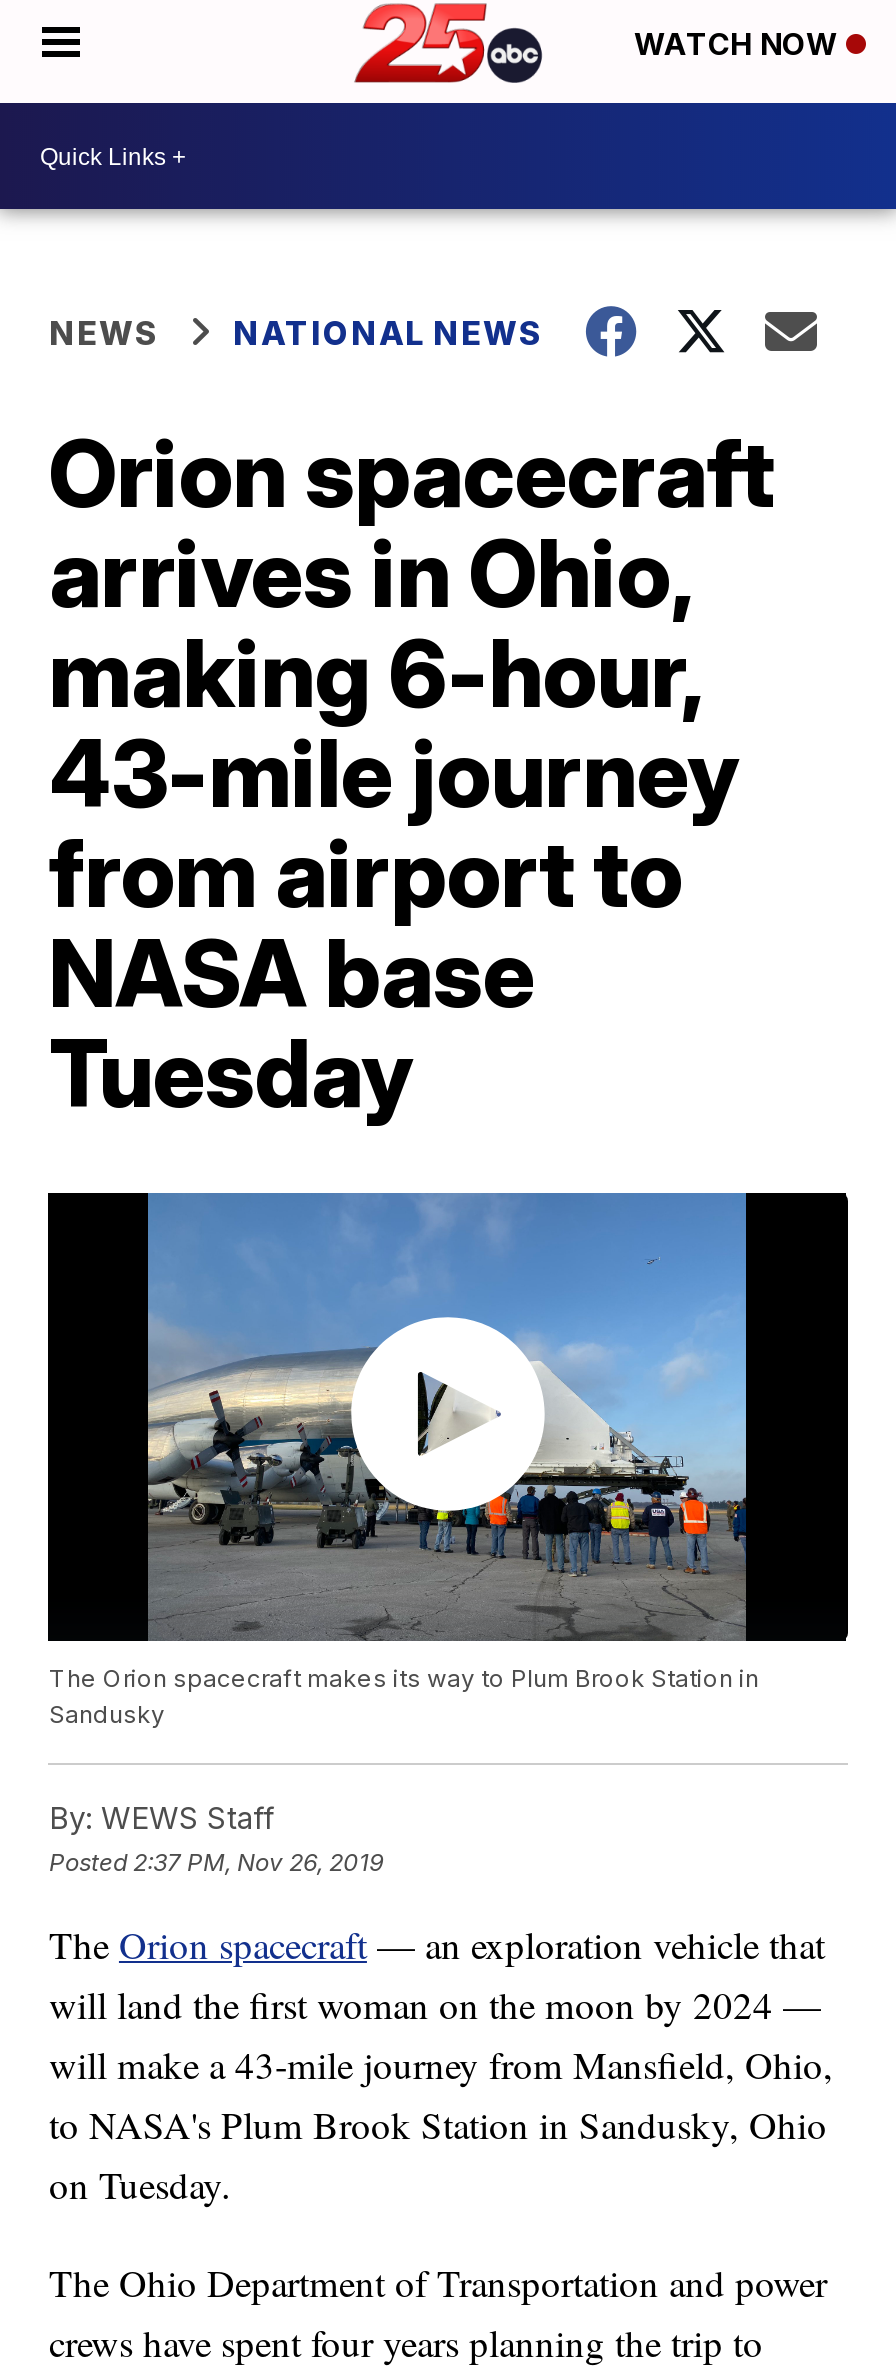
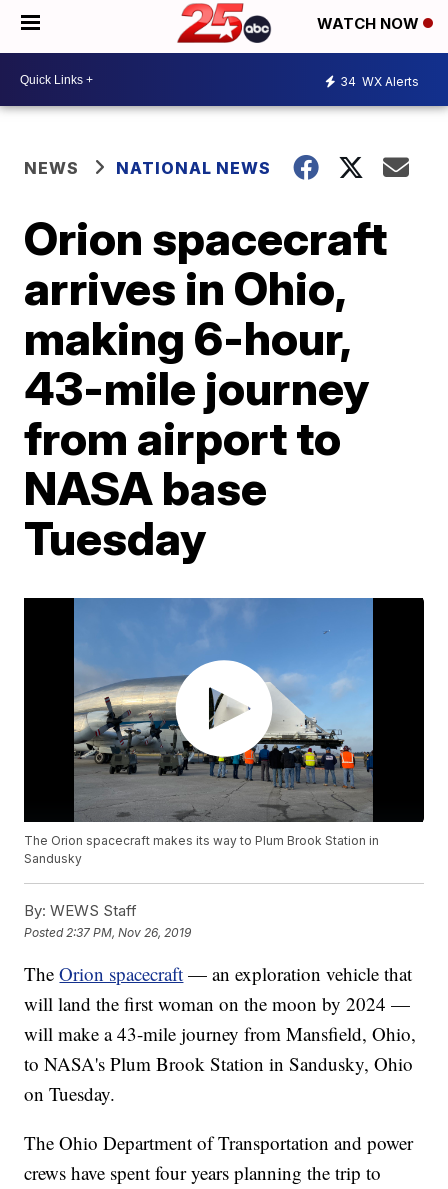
none -> [340,73,419,88] 34 WX Alerts

